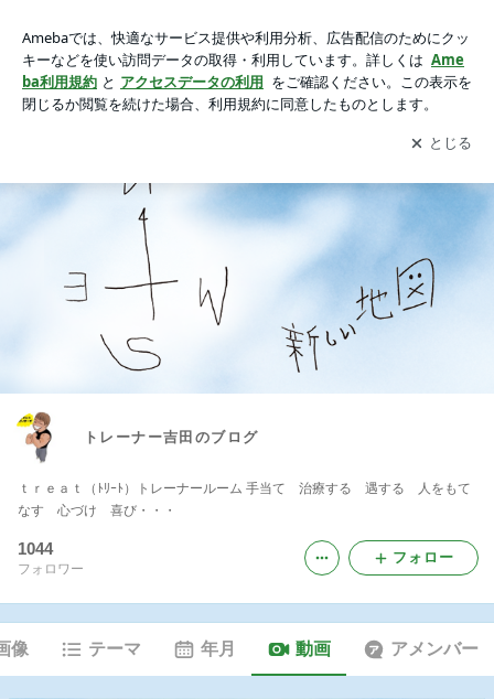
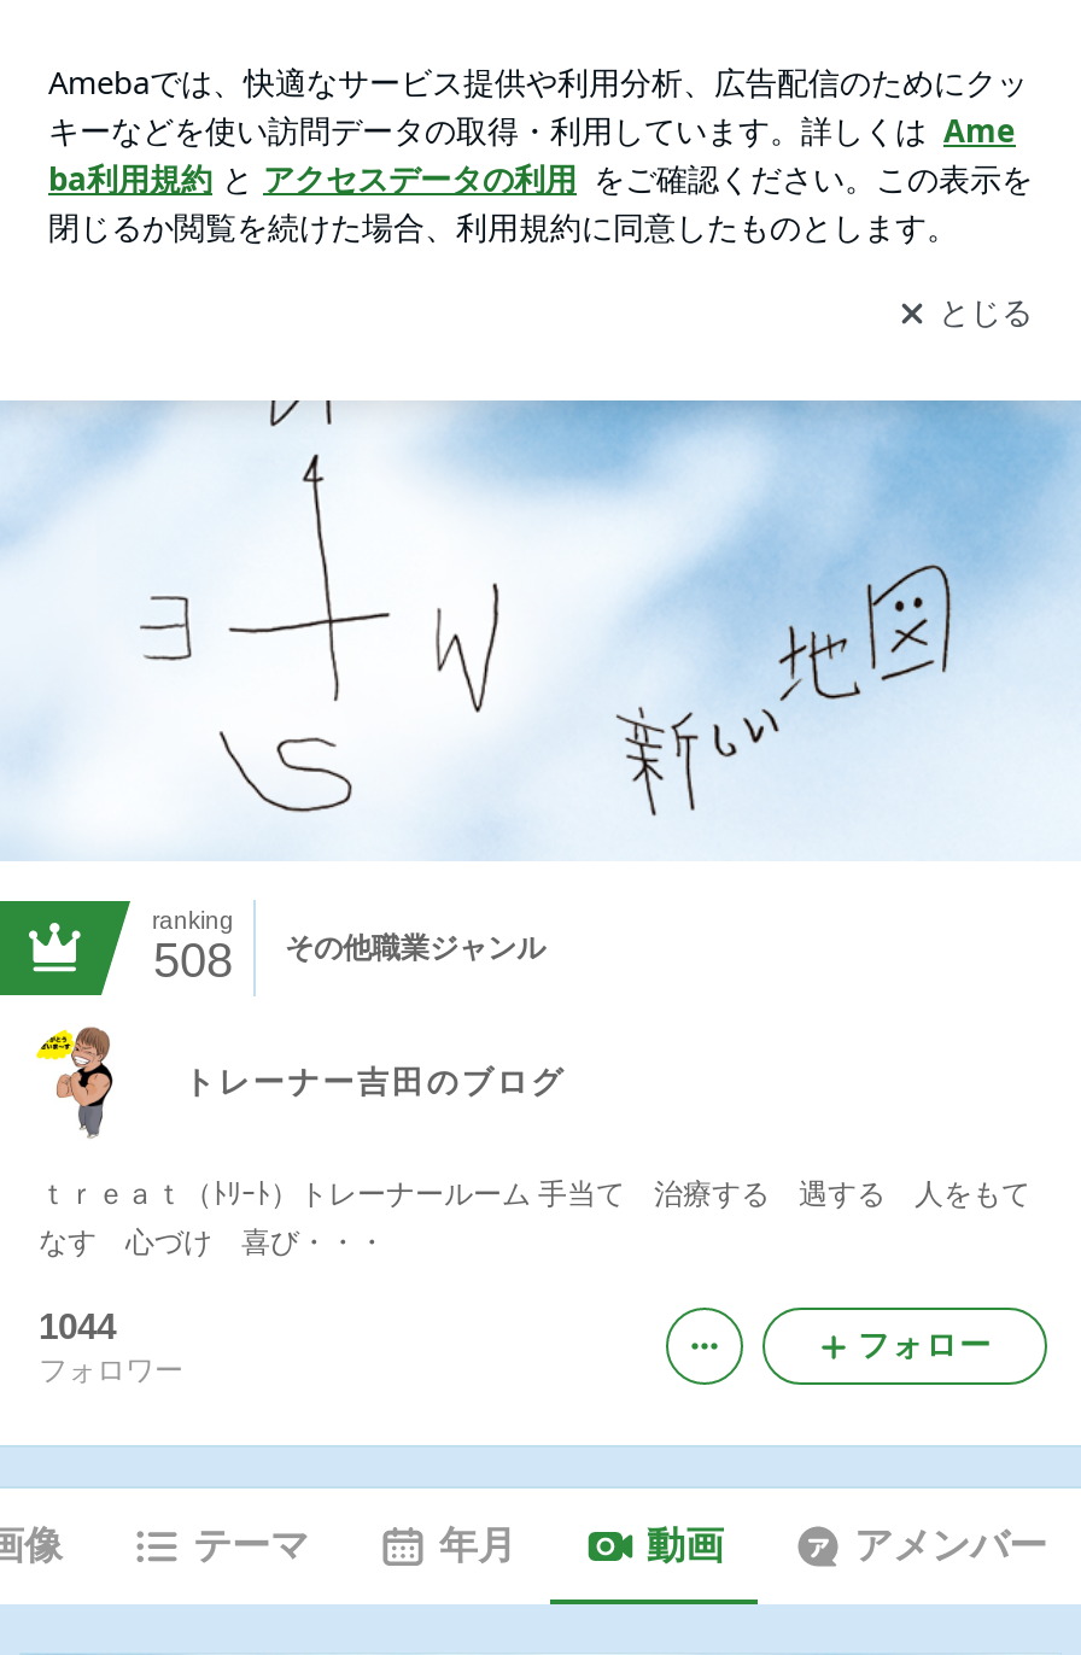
none -> [7,897,545,999] [image] | ranking | 508 | その他職業ジャンル

